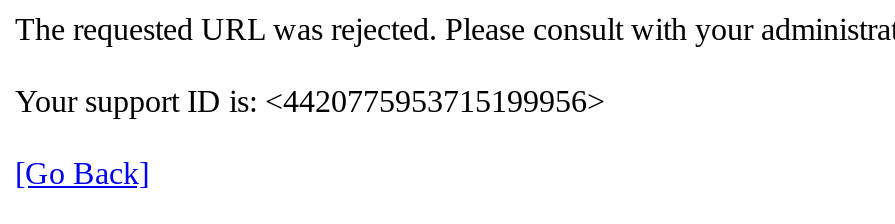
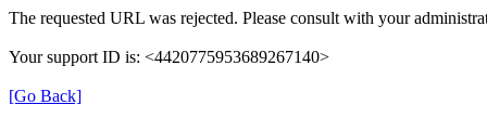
[15,84,605,118] Your support ID is: <4420775953715199956> -> [9,48,329,66] Your support ID is: <4420775953689267140>

